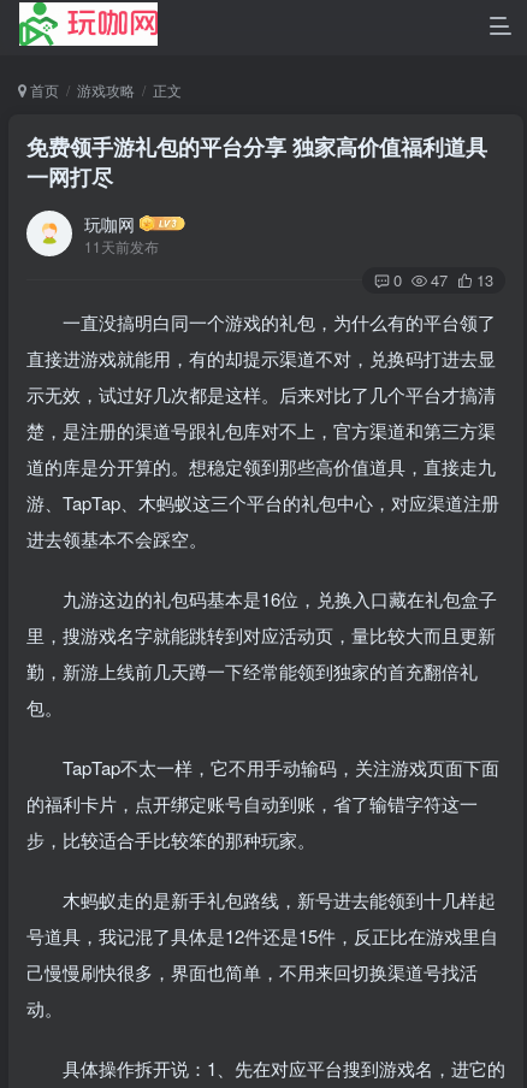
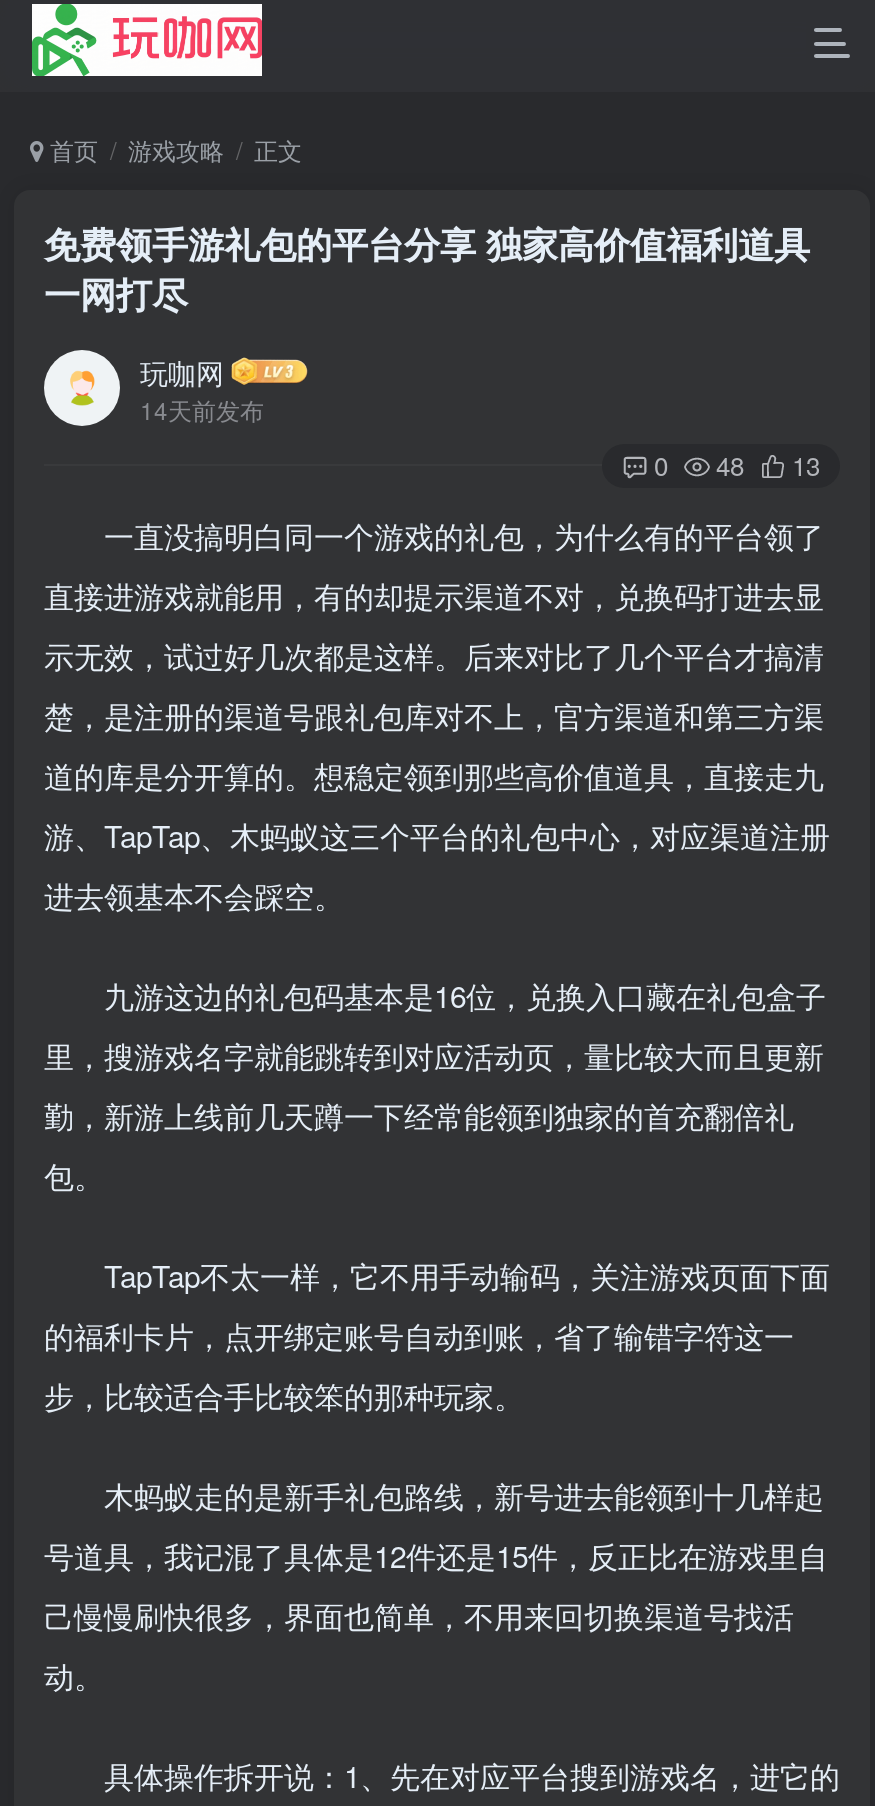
[84,235,159,256] 11天前发布 -> [140,391,264,425] 14天前发布
[393,268,493,291] 0 47 13 -> [654,446,820,484] 0 48 13

